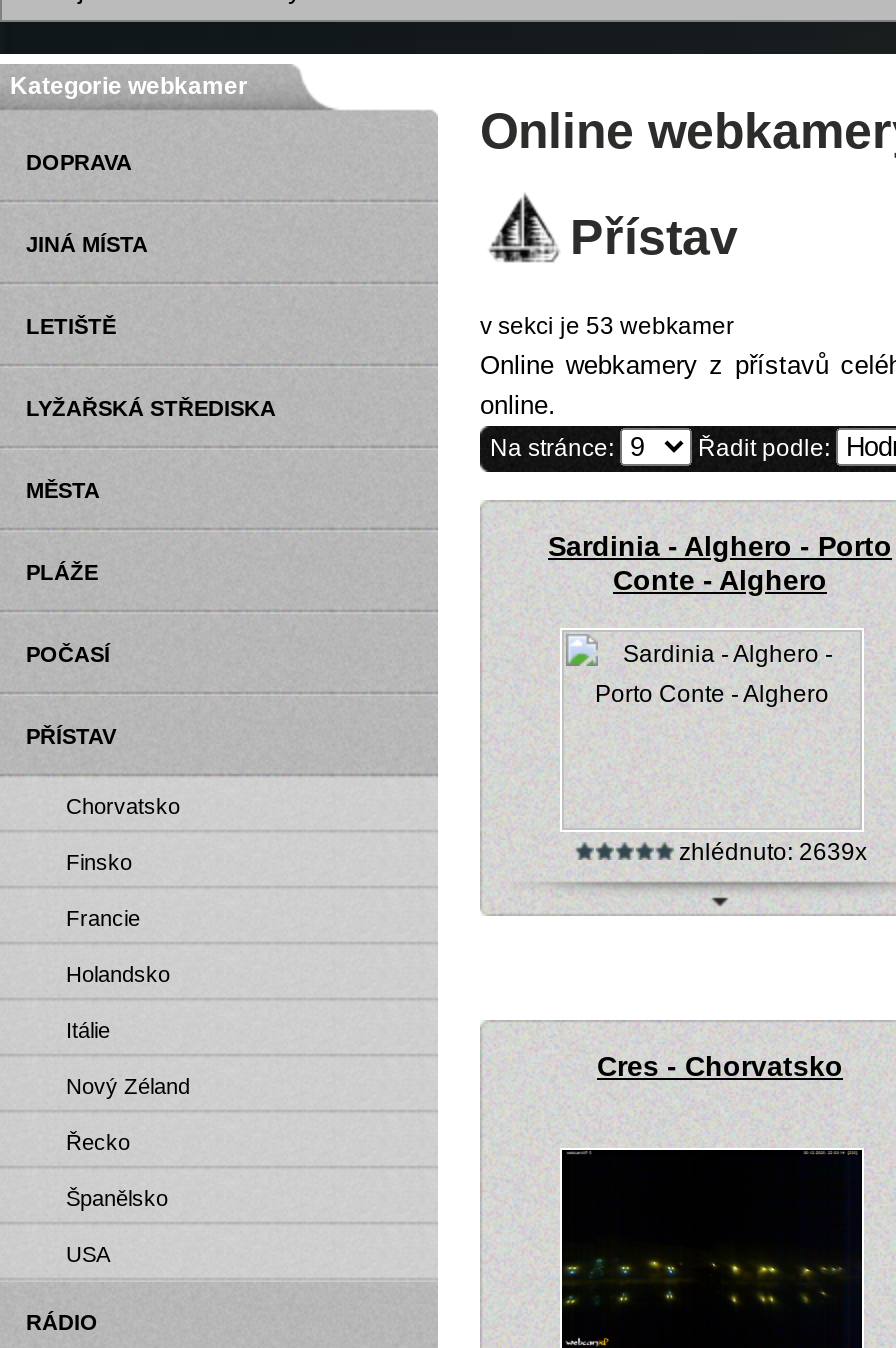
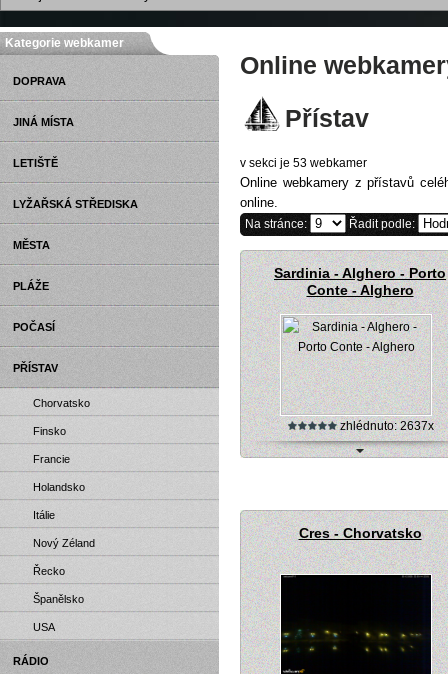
[679,838,867,866] zhlédnuto: 2639x -> [339,419,433,433] zhlédnuto: 2637x

